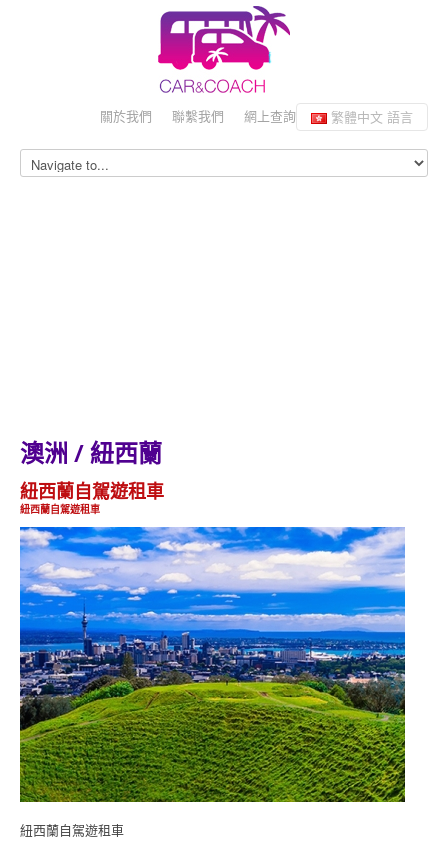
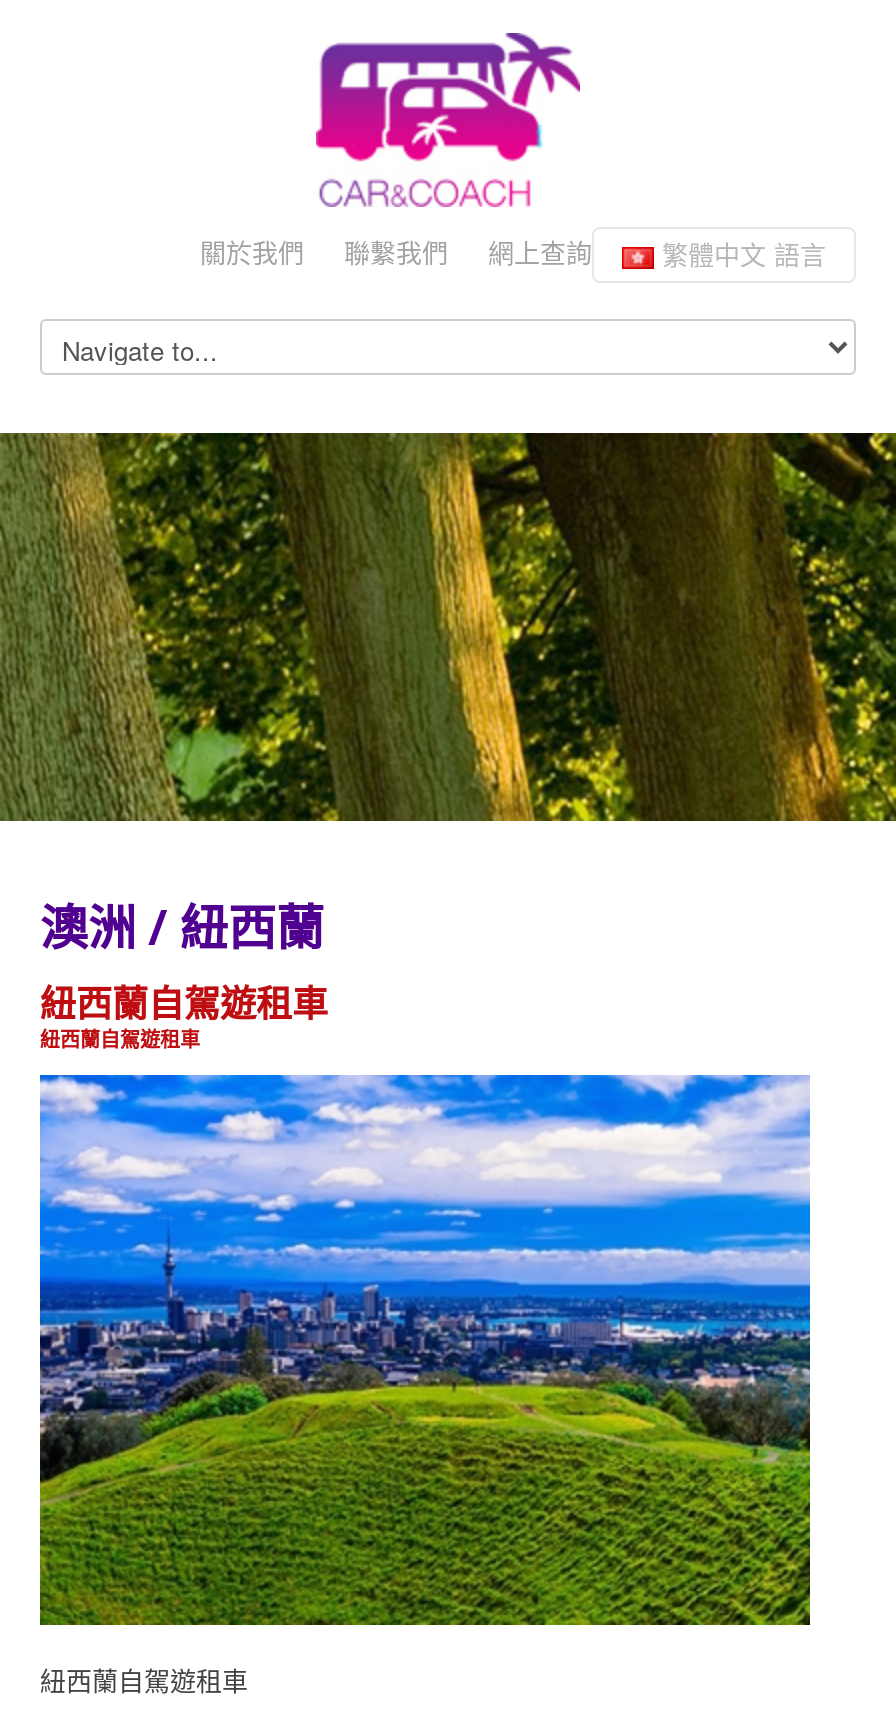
none -> [6,431,890,823] [image]

